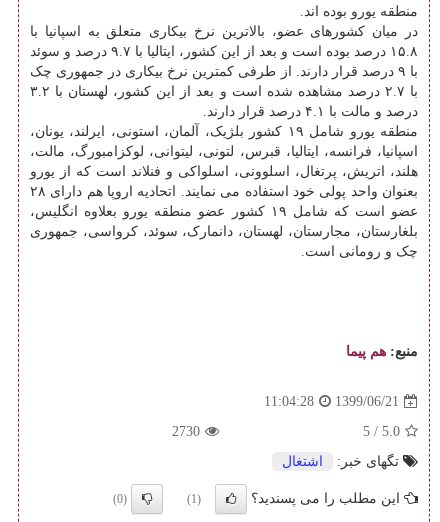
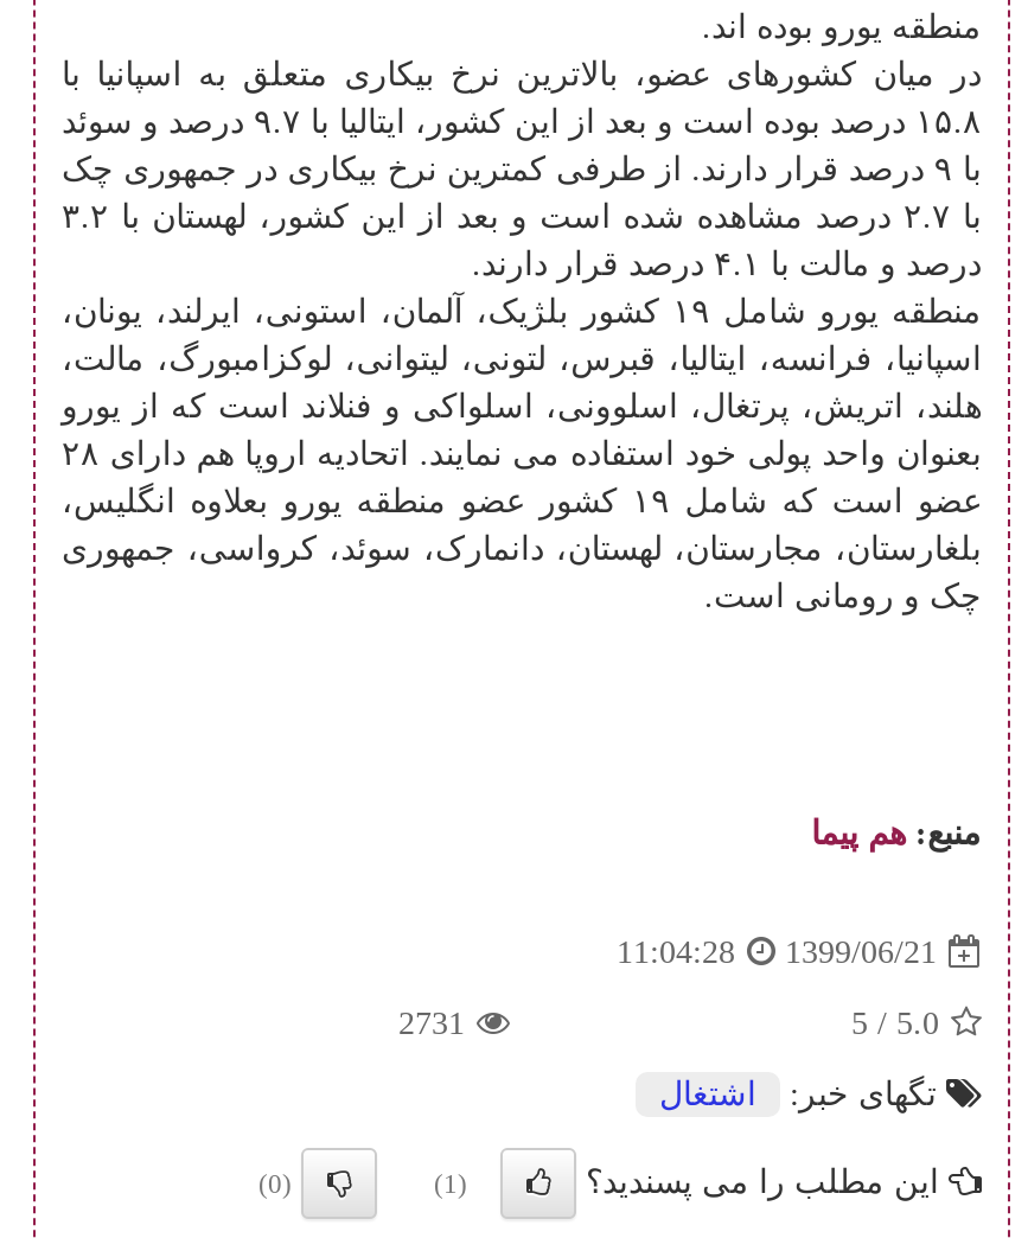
[172,424,200,439] 2730 -> [398,1007,465,1042] 2731

